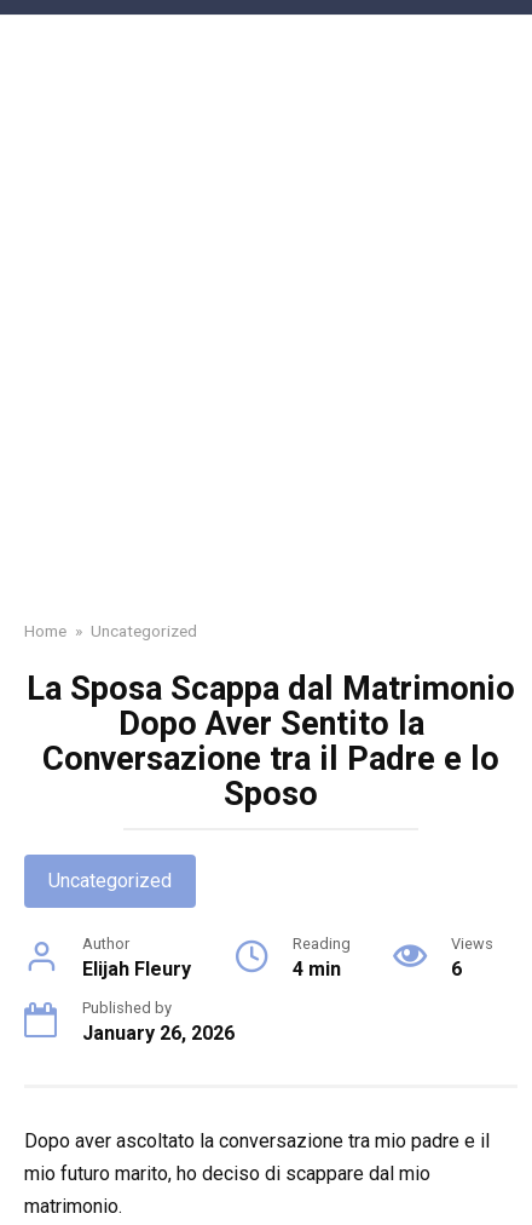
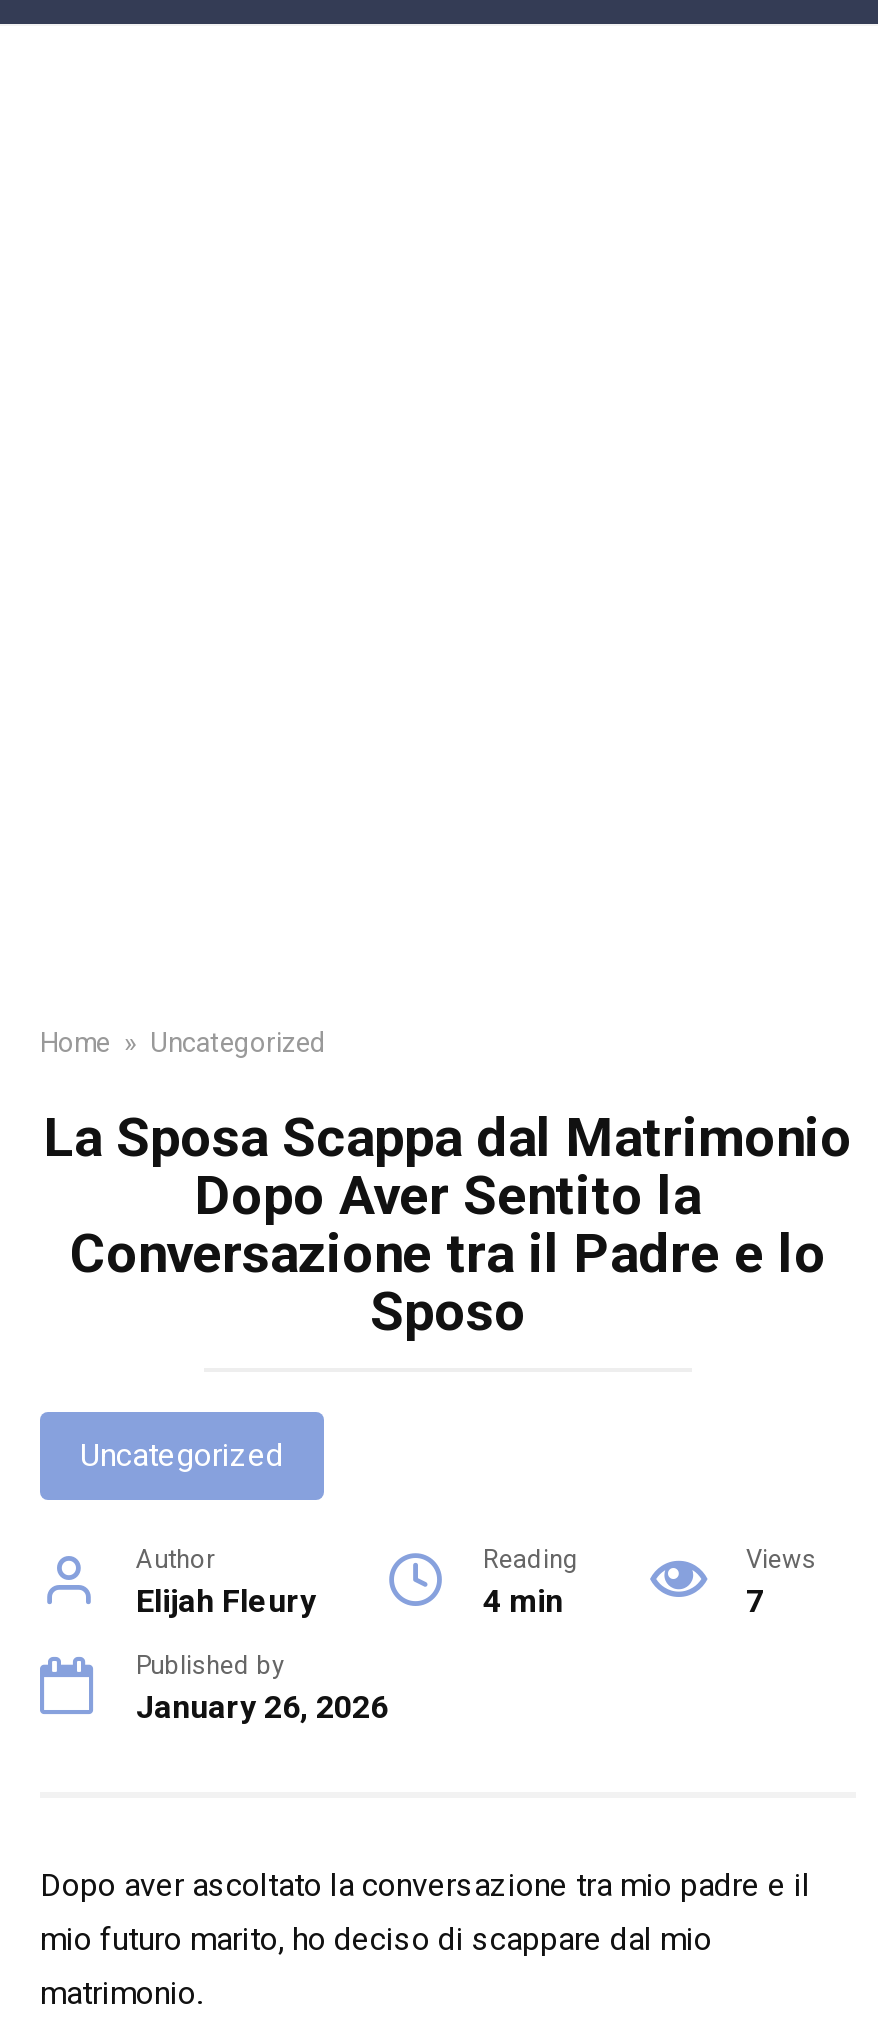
[451,957,462,980] 6 -> [746,1582,764,1620] 7

